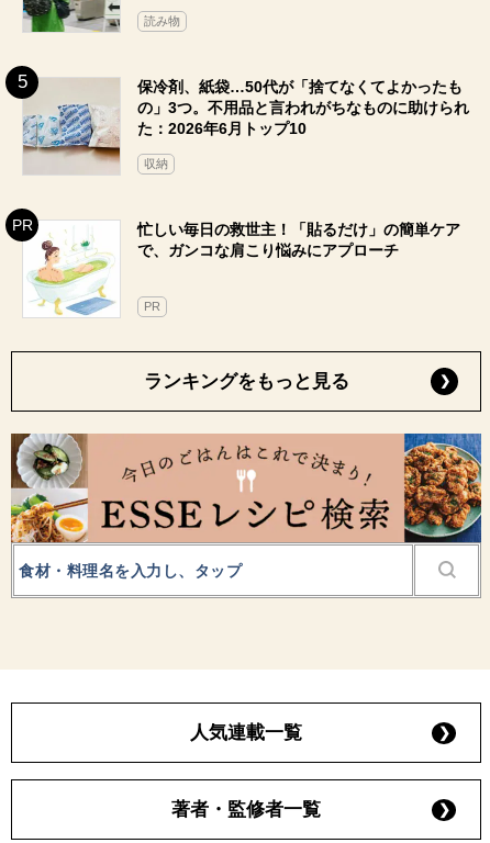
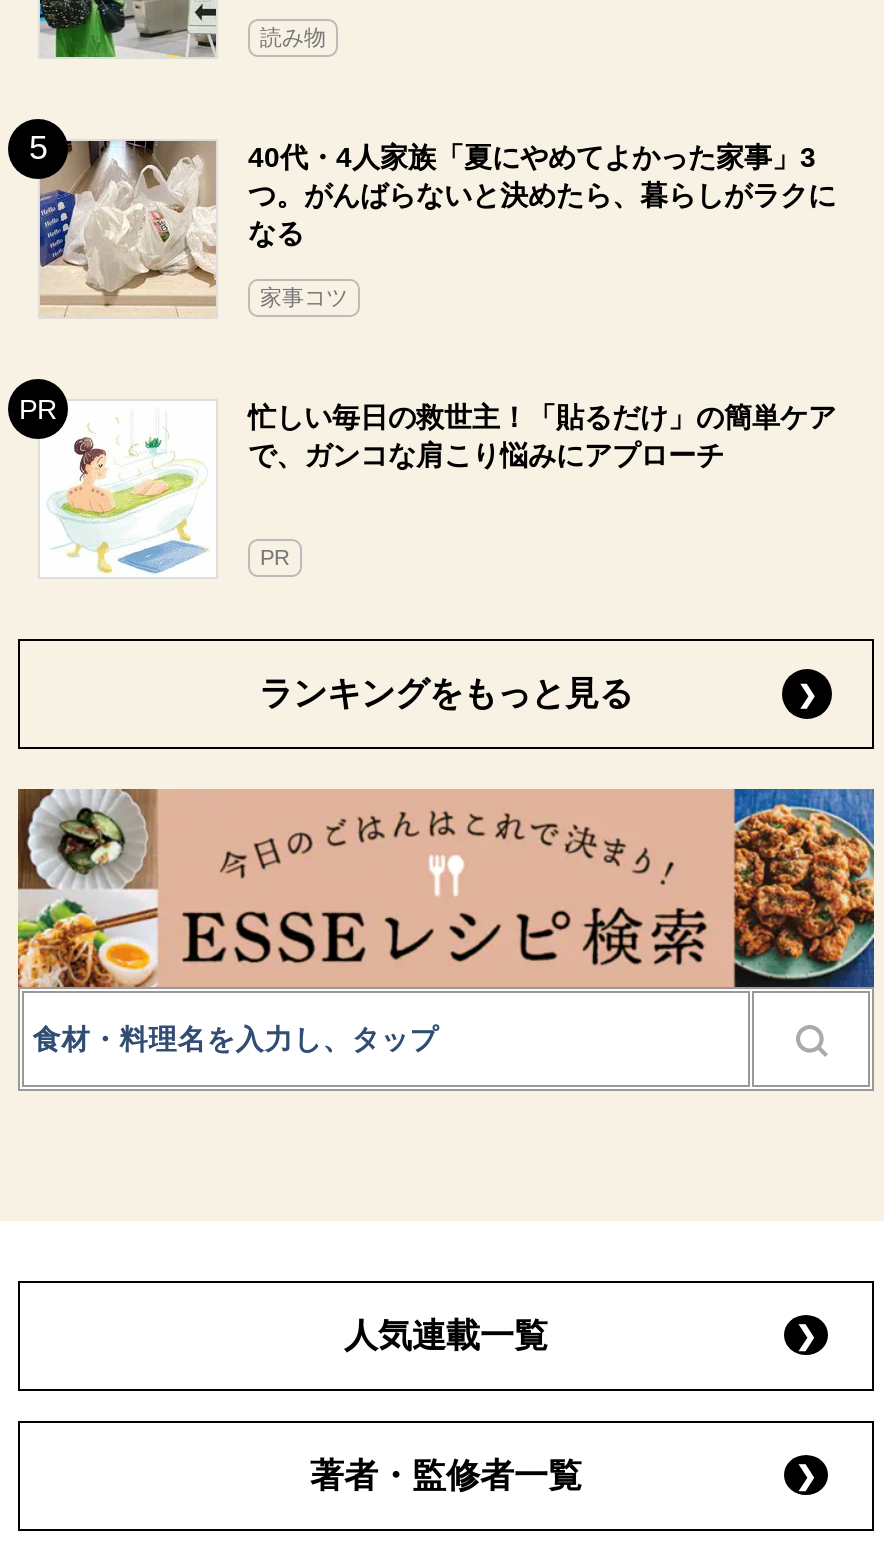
[20,77,469,168] [image] | 保冷剤、紙袋…50代が「捨てなくてよかったも | の」3つ。不用品と言われがちなものに助けられ | た：2026年6月トップ10 -> [30,118,836,308] [image] | 40代・4人家族「夏にやめてよかった家事」3 | つ。がんばらないと決めたら、暮らしがラクに | なる
[144,157,168,170] 収納 -> [260,285,348,309] 家事コツ

